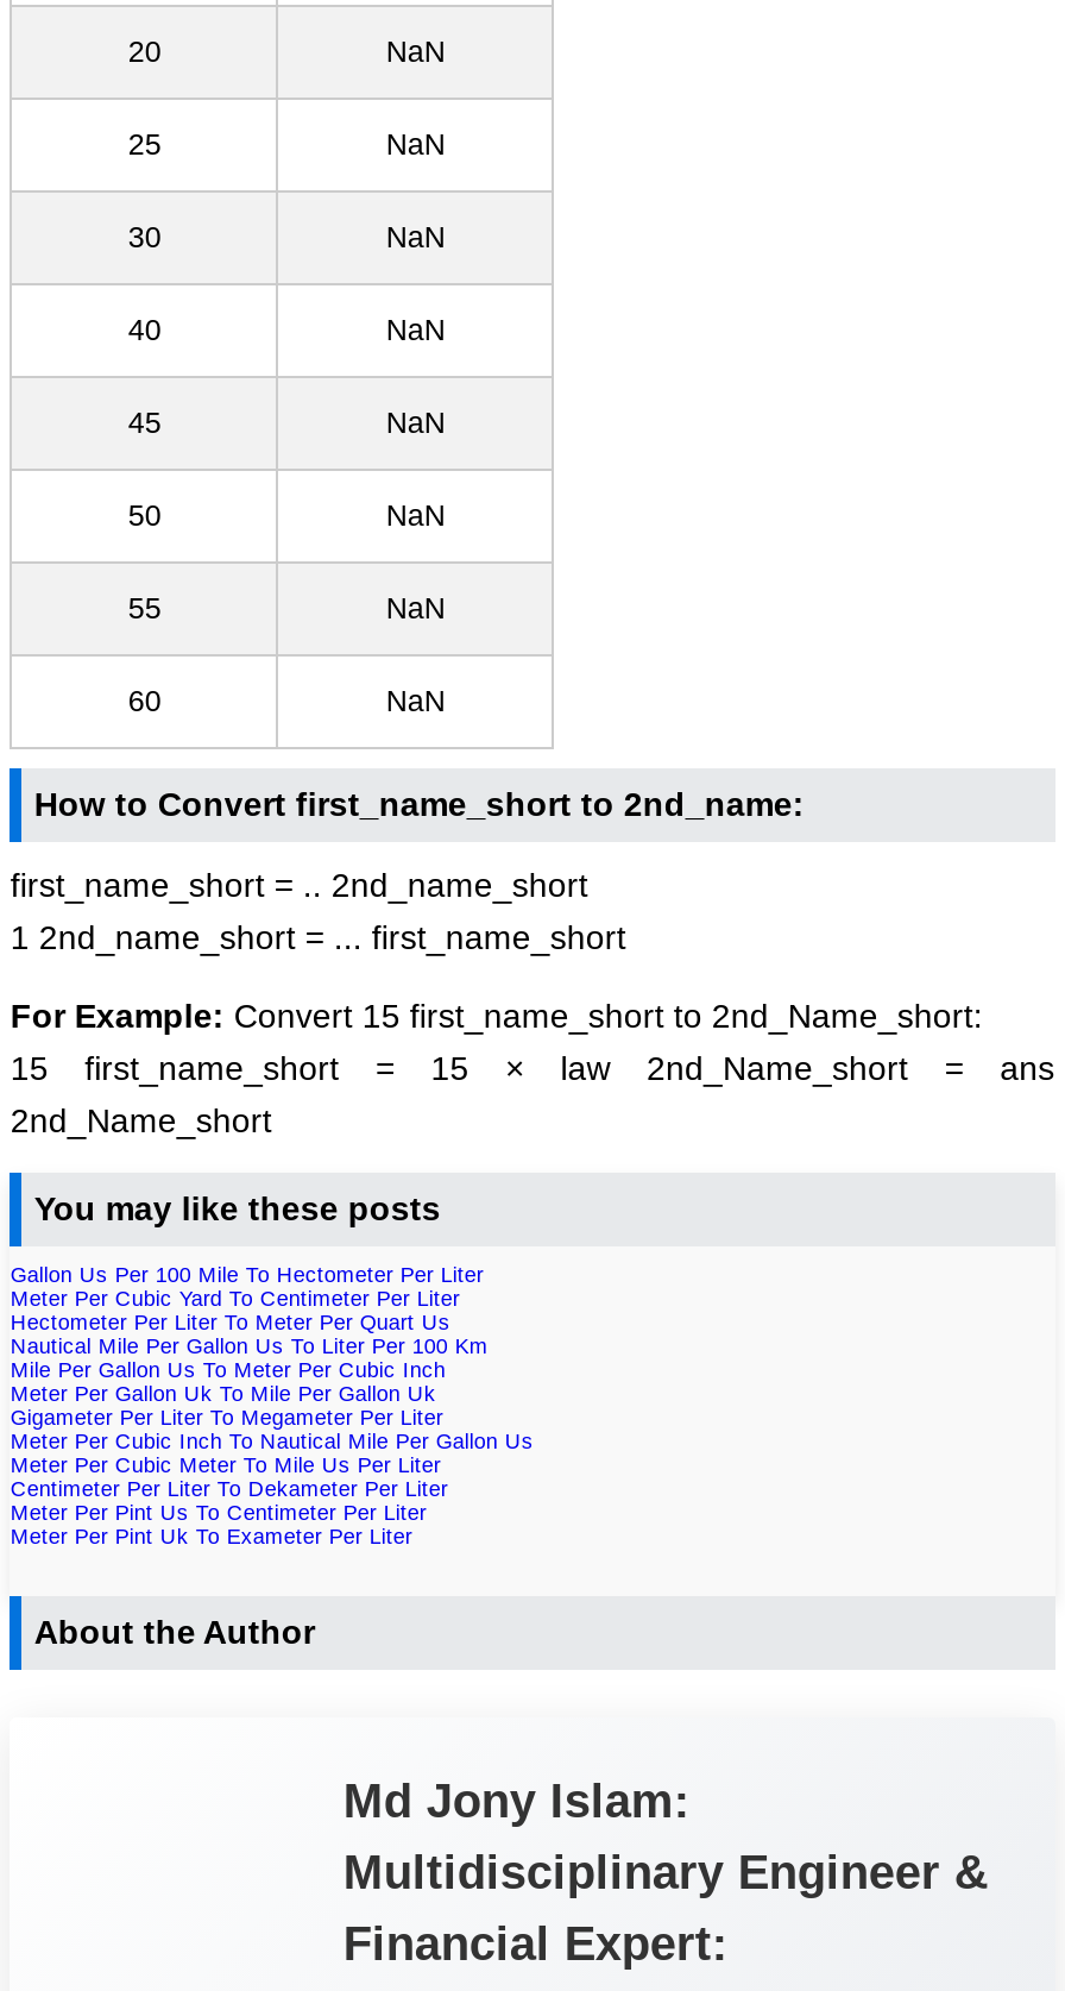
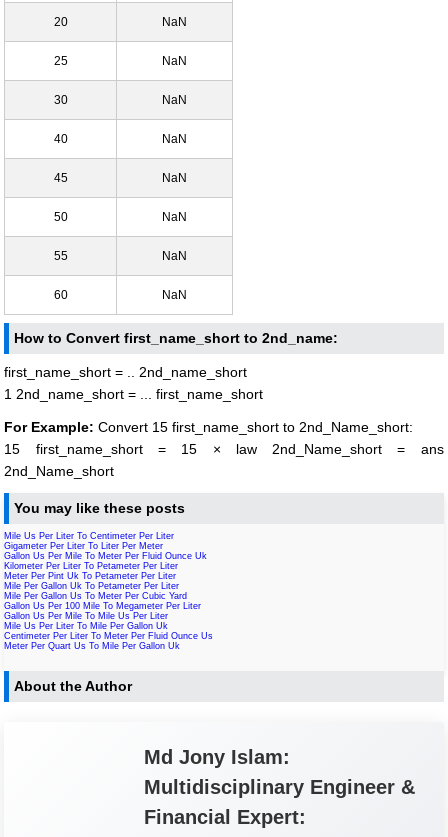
[10,1262,533,1548] Gallon Us Per 100 Mile To Hectometer Per Liter | Meter Per Cubic Yard To Centimeter Per Liter | Hectometer Per Liter To Meter Per Quart Us | Nautical Mile Per Gallon Us To Liter Per 100 Km | Mile Per Gallon Us To Meter Per Cubic Inch | Meter Per Gallon Uk To Mile Per Gallon Uk | Gigameter Per Liter To Megameter Per Liter | Meter Per Cubic Inch To Nautical Mile Per Gallon Us | Meter Per Cubic Meter To Mile Us Per Liter | Centimeter Per Liter To Dekameter Per Liter | Meter Per Pint Us To Centimeter Per Liter | Meter Per Pint Uk To Exameter Per Liter -> [4,531,213,651] Mile Us Per Liter To Centimeter Per Liter | Gigameter Per Liter To Liter Per Meter | Gallon Us Per Mile To Meter Per Fluid Ounce Uk | Kilometer Per Liter To Petameter Per Liter | Meter Per Pint Uk To Petameter Per Liter | Mile Per Gallon Uk To Petameter Per Liter | Mile Per Gallon Us To Meter Per Cubic Yard | Gallon Us Per 100 Mile To Megameter Per Liter | Gallon Us Per Mile To Mile Us Per Liter | Mile Us Per Liter To Mile Per Gallon Uk | Centimeter Per Liter To Meter Per Fluid Ounce Us | Meter Per Quart Us To Mile Per Gallon Uk

